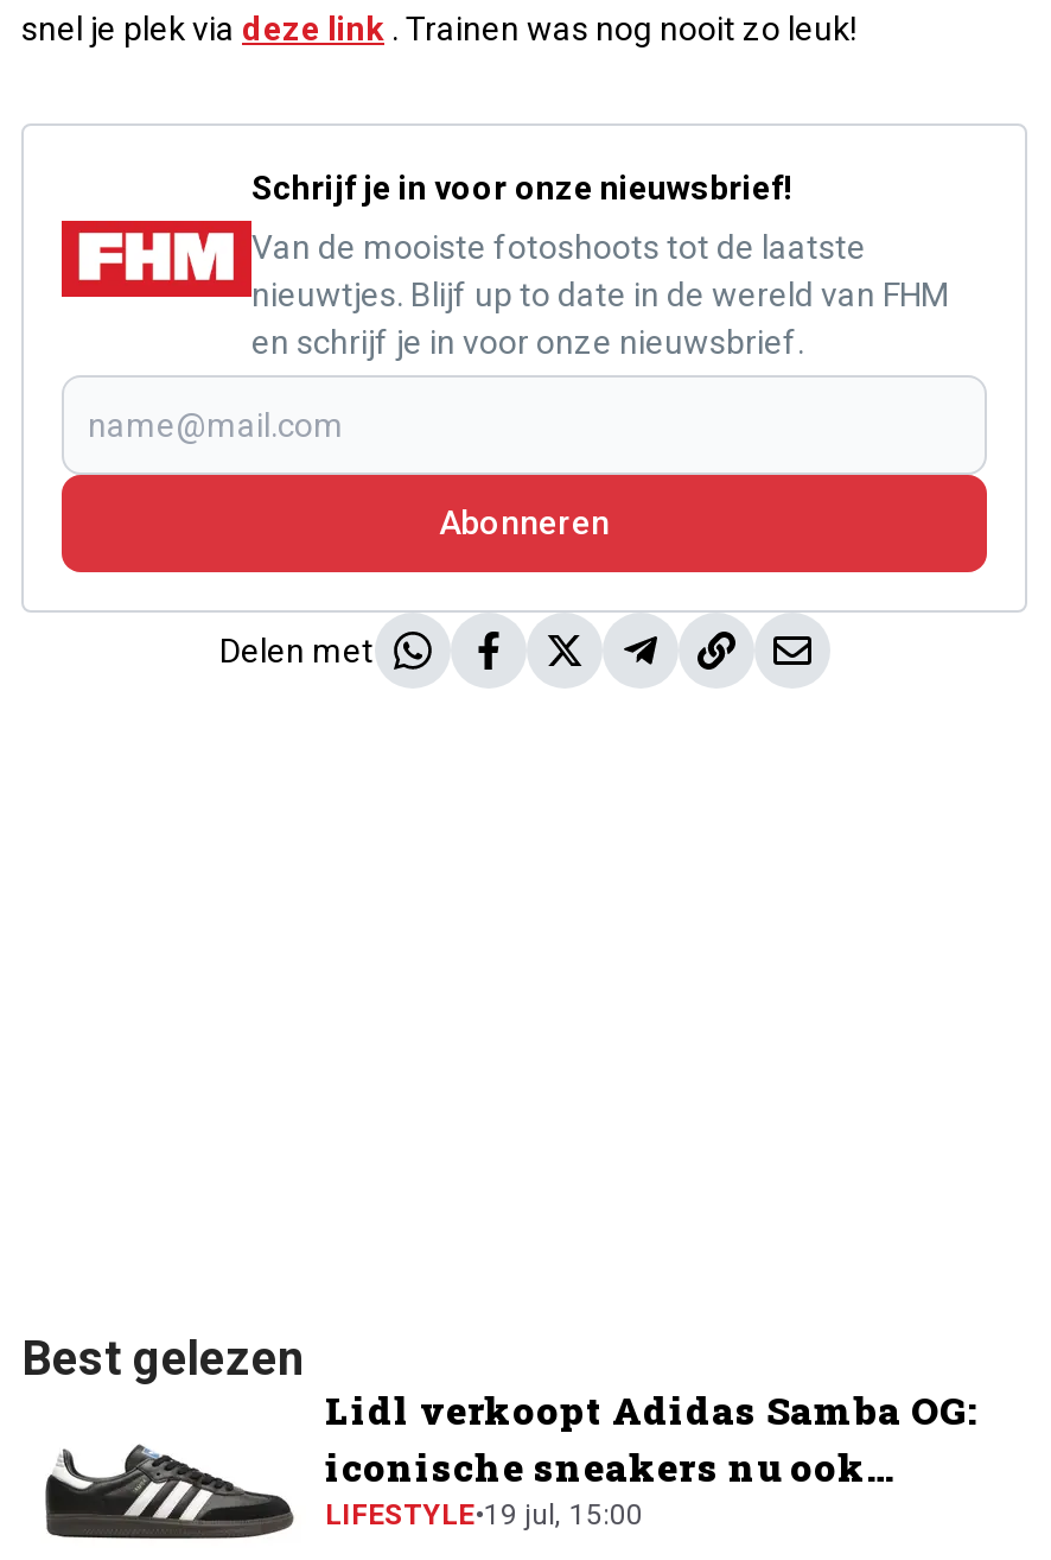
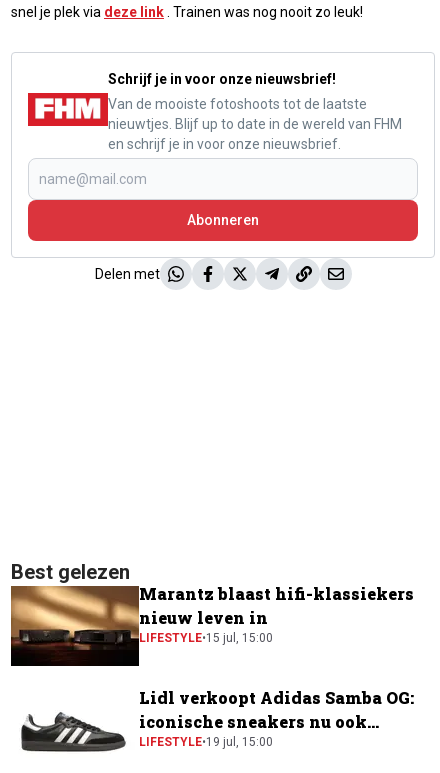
none -> [10,583,414,667] [image] | Marantz blaast hifi-klassiekers | nieuw leven in | LIFESTYLE•15 jul, 15:00

